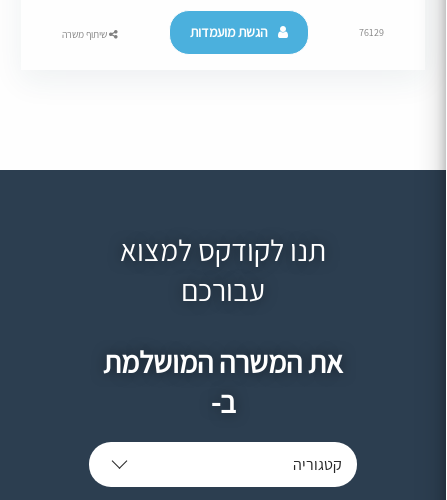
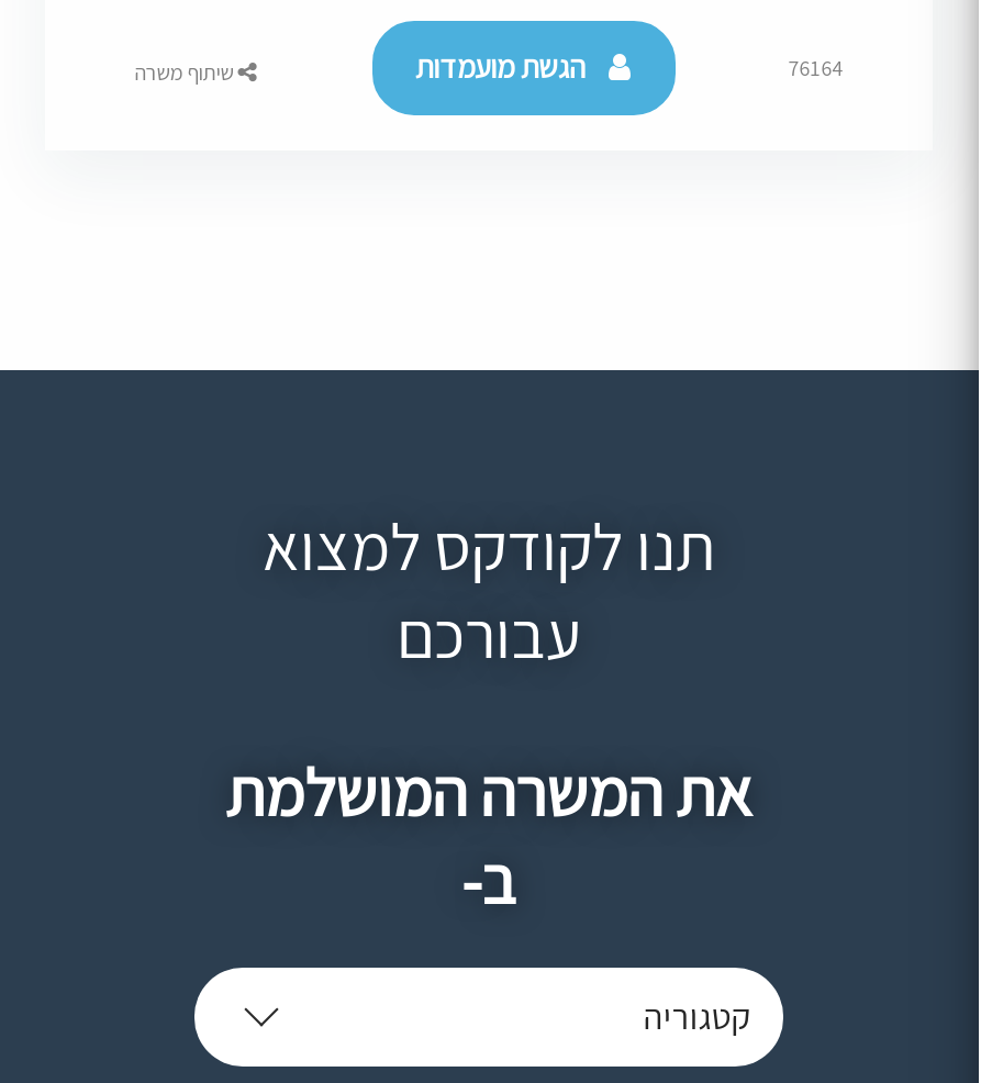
[360,26,385,39] 76129 -> [791,53,845,82] 76164

